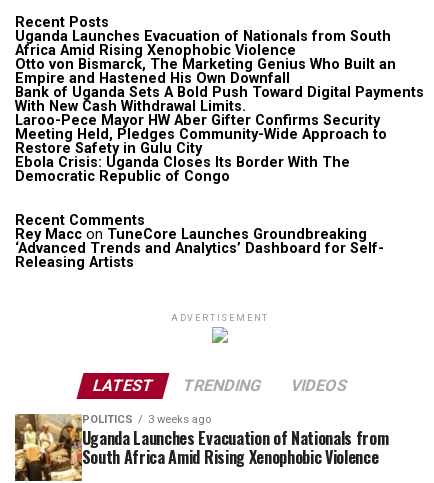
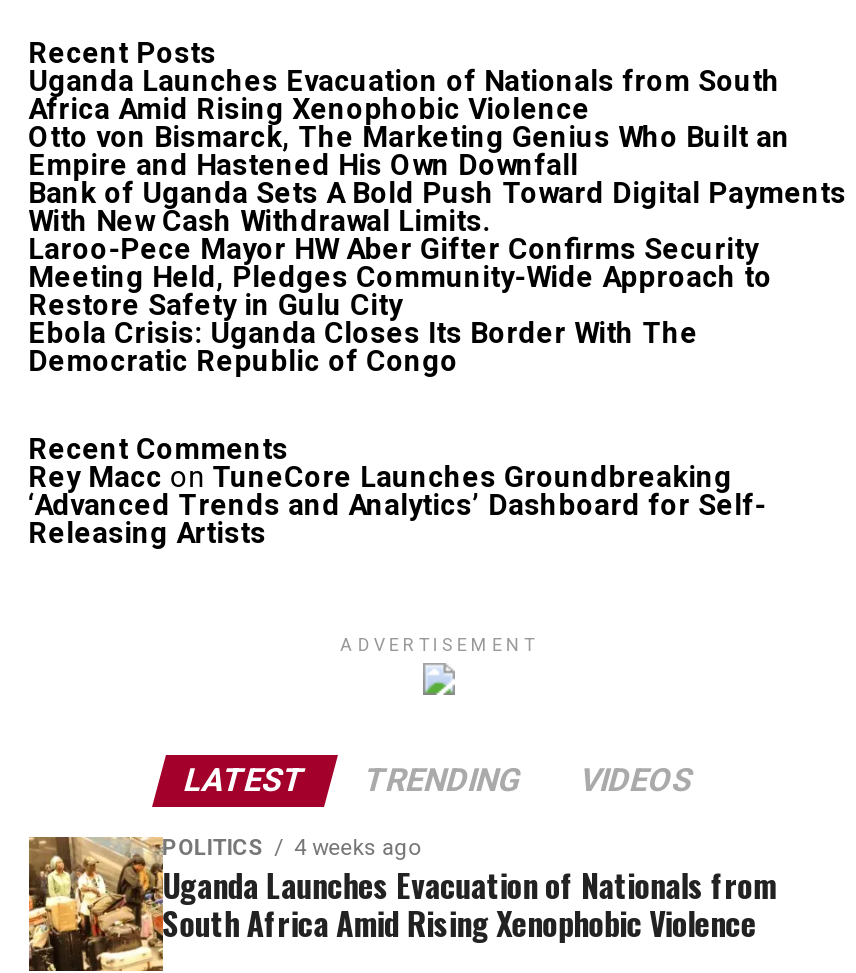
[82,413,211,426] POLITICS 3 weeks ago -> [162,836,420,862] POLITICS 4 weeks ago

